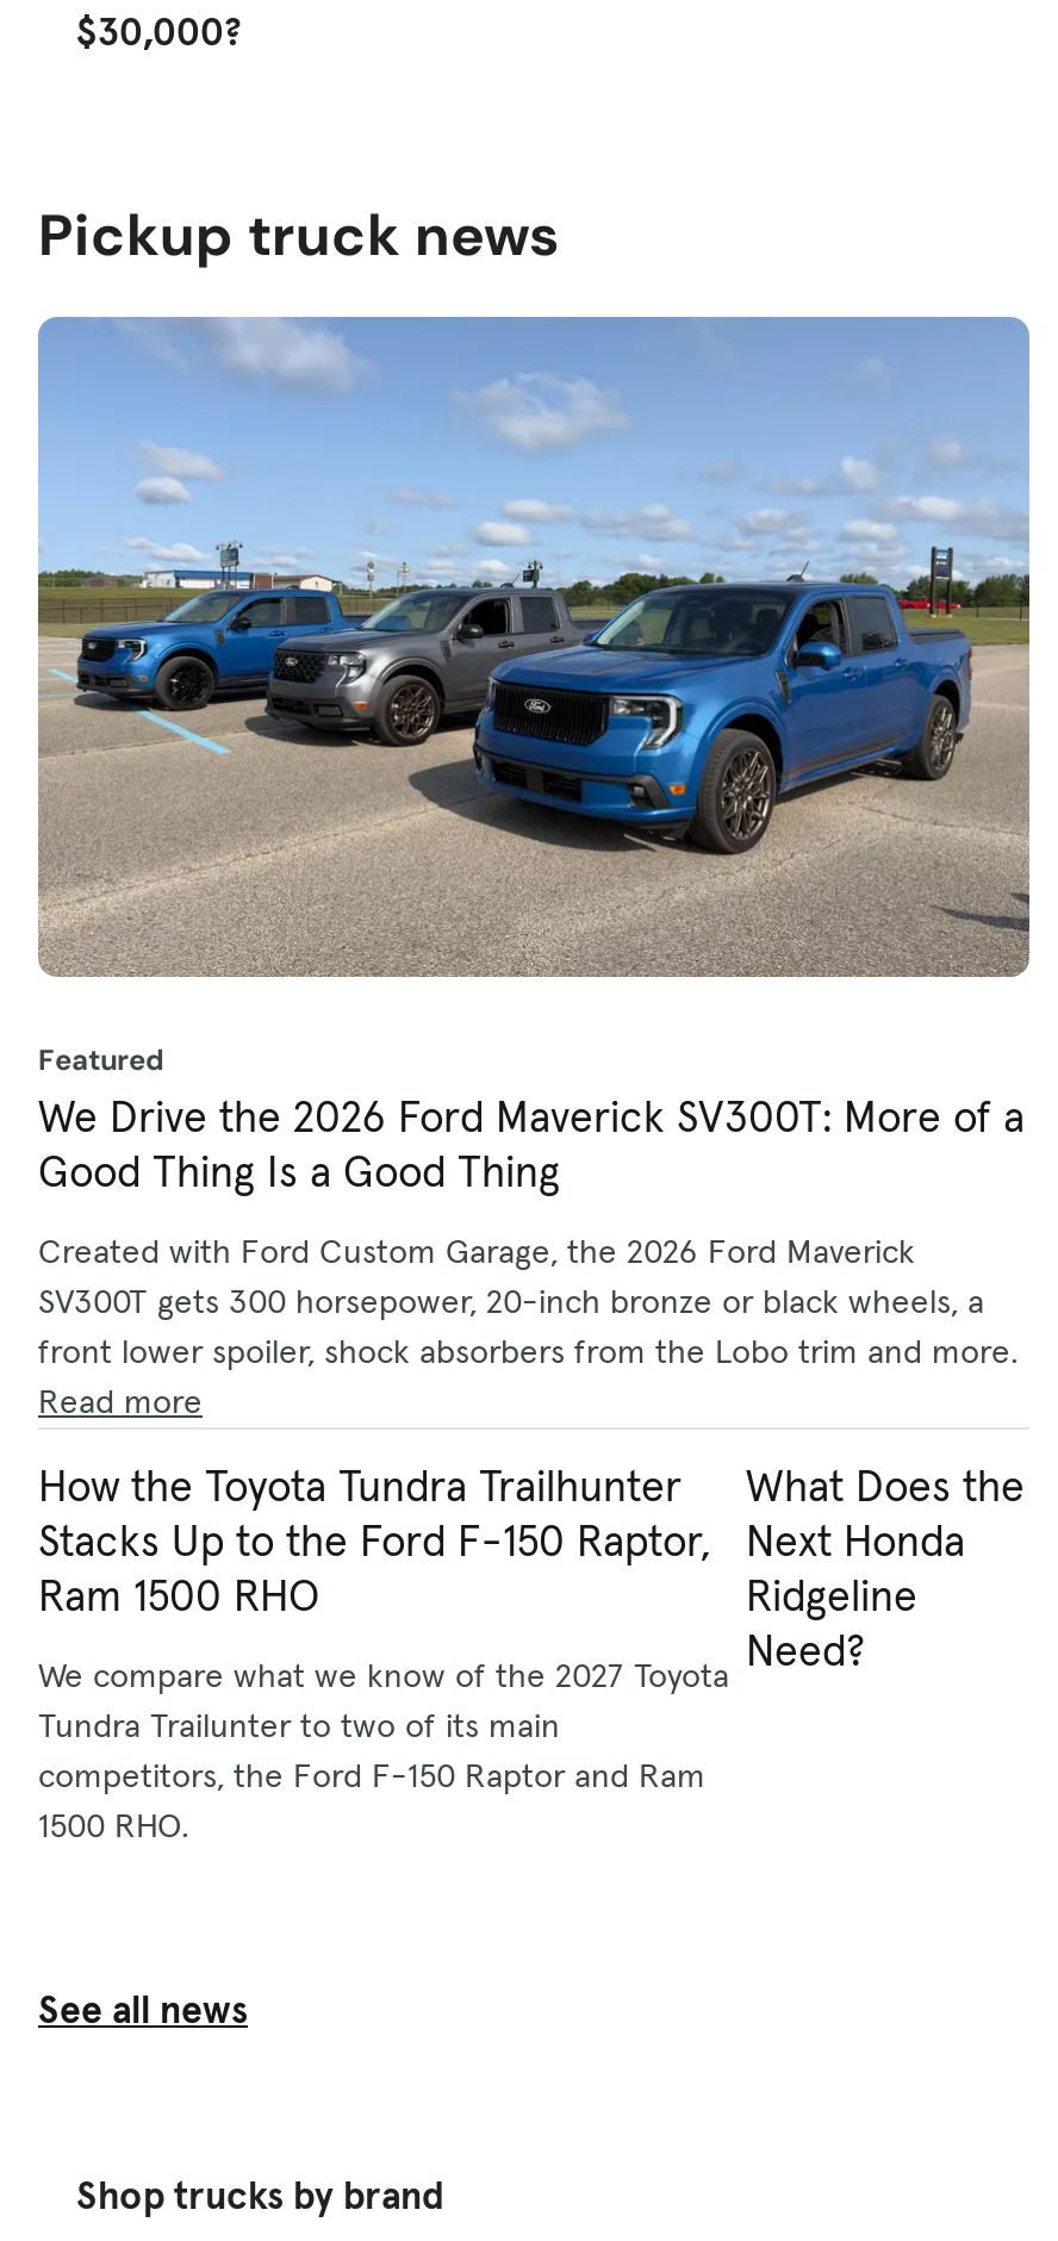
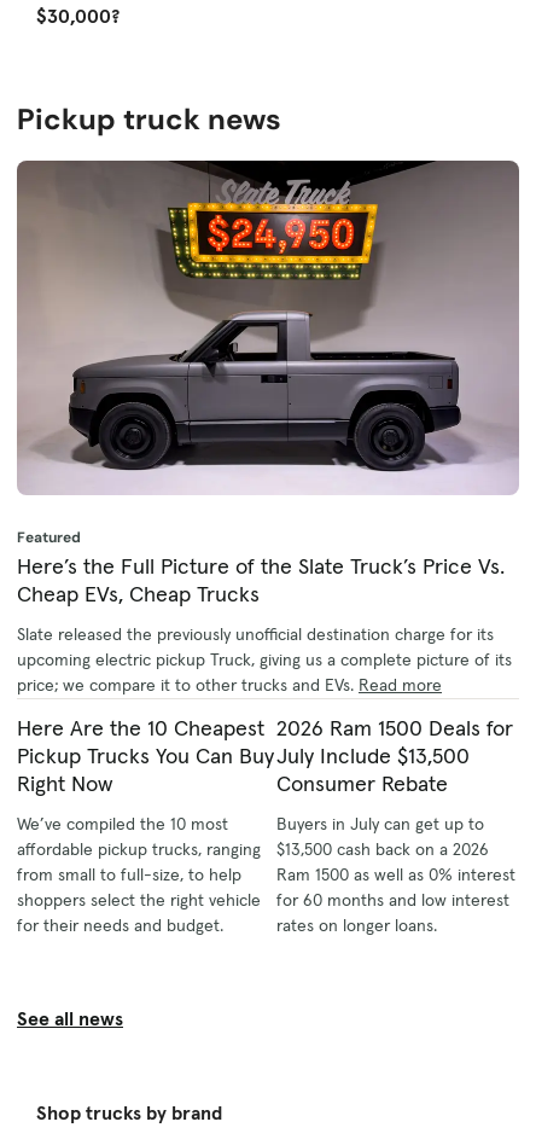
[36,315,1029,979] [image] -> [16,159,520,494] [image]
[38,1090,1025,1847] We Drive the 2026 Ford Maverick SV300T: More of a | Good Thing Is a Good Thing | Created with Ford Custom Garage, the 2026 Ford Maverick | SV300T gets 300 horsepower, 20-inch bronze or black wheels, a | front lower spoiler, shock absorbers from the Lobo trim and more. | Read more | How the Toyota Tundra Trailhunter | Stacks Up to the Ford F-150 Raptor, | Ram 1500 RHO | We compare what we know of the 2027 Toyota | Tundra Trailunter to two of its main | competitors, the Ford F-150 Raptor and Ram | 1500 RHO. -> [17,552,512,936] Here’s the Full Picture of the Slate Truck’s Price Vs. | Cheap EVs, Cheap Trucks | Slate released the previously unofficial destination charge for its | upcoming electric pickup Truck, giving us a complete picture of its | price; we compare it to other trucks and EVs. Read more | Here Are the 10 Cheapest | Pickup Trucks You Can Buy | Right Now | We’ve compiled the 10 most | affordable pickup trucks, ranging | from small to full-size, to help | shoppers select the right vehicle | for their needs and budget.
[746,1459,1025,1678] What Does the | Next Honda | Ridgeline | Need? -> [277,714,516,936] 2026 Ram 1500 Deals for | July Include $13,500 | Consumer Rebate | Buyers in July can get up to | $13,500 cash back on a 2026 | Ram 1500 as well as 0% interest | for 60 months and low interest | rates on longer loans.

